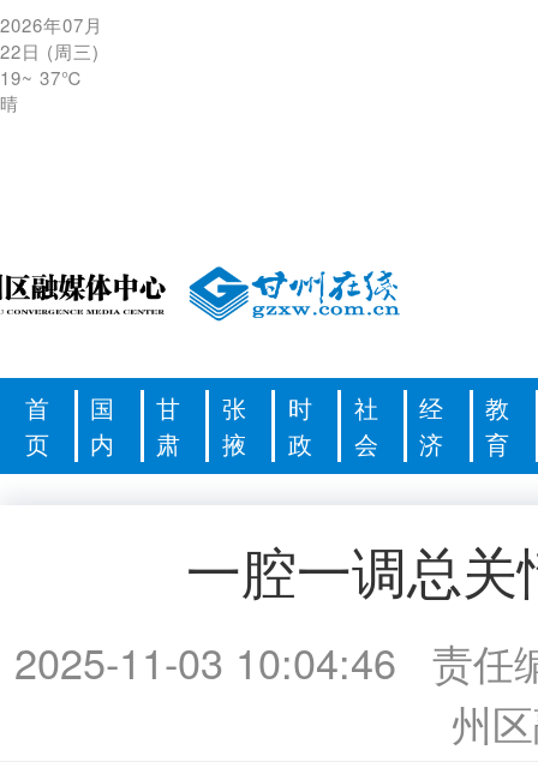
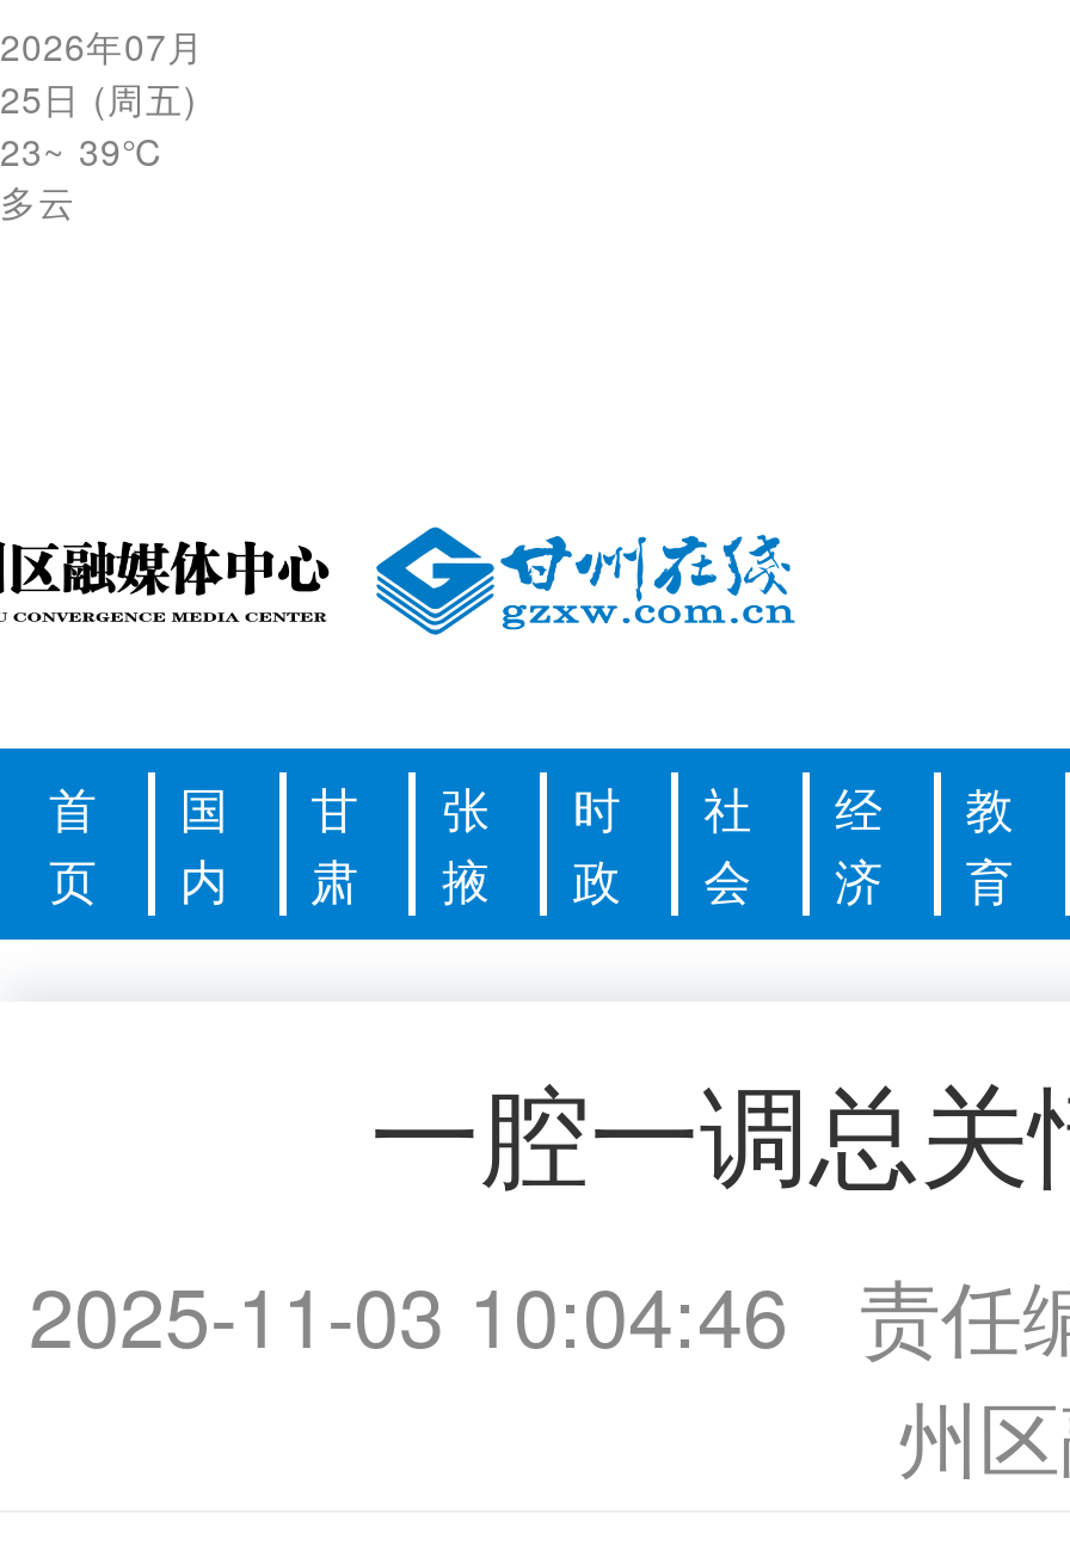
[0,38,112,115] 22日(周三) | 19~ 37℃ | 晴 -> [0,73,222,226] 25日(周五) | 23~ 39℃ | 多云

